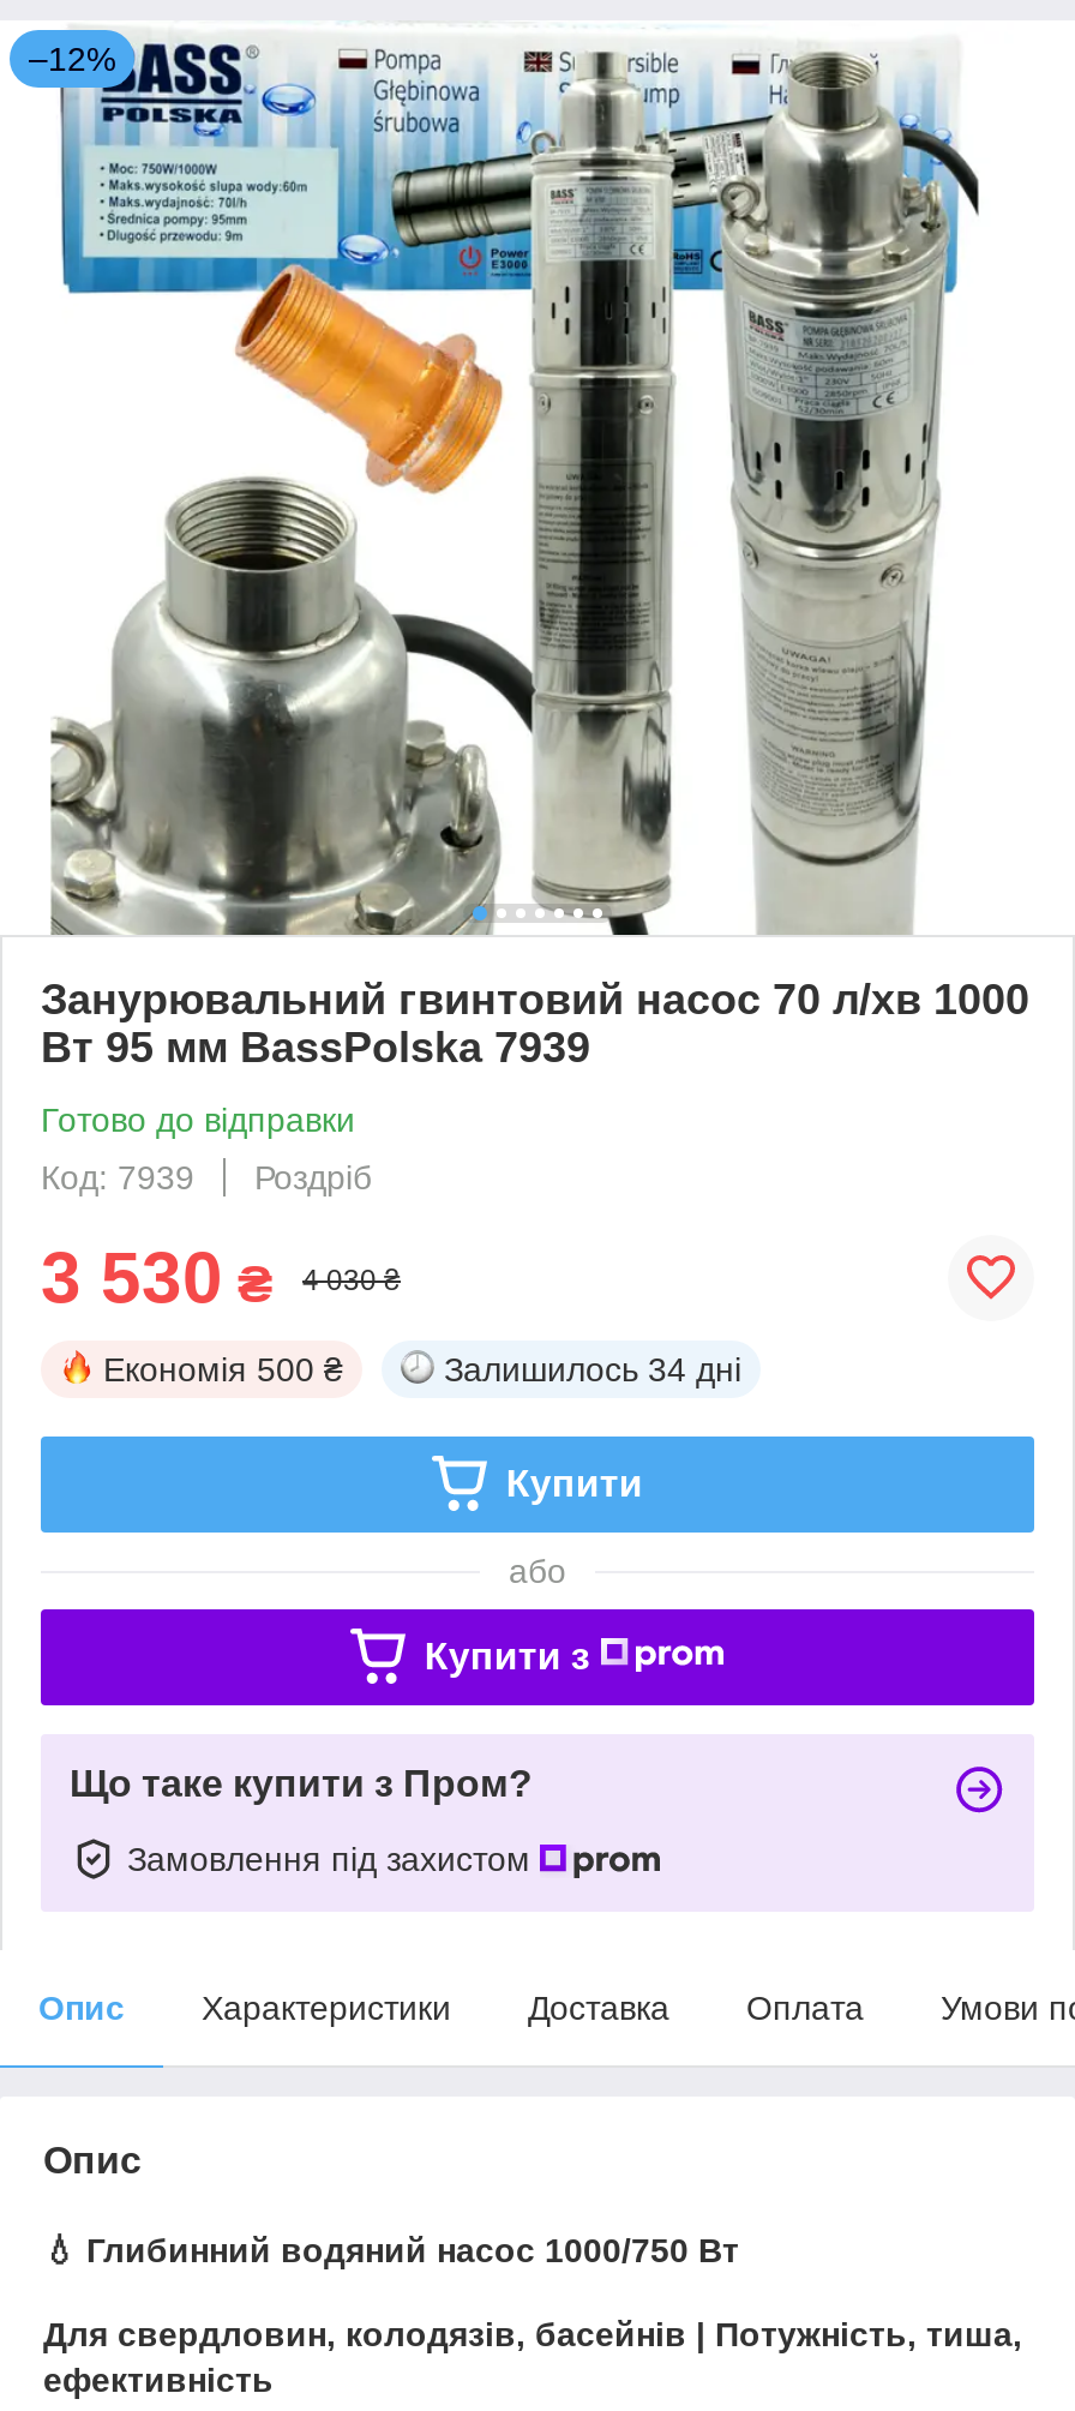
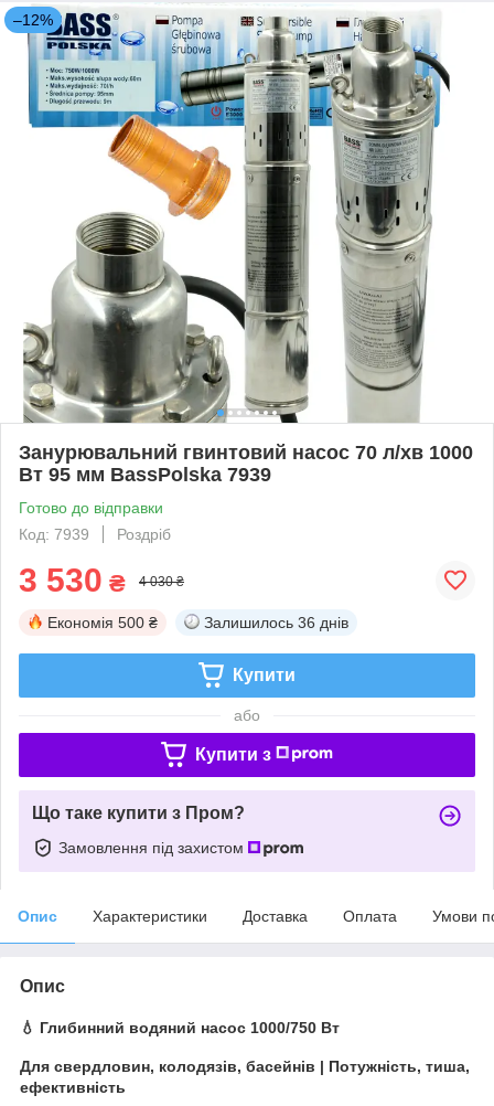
[444,1350,741,1388] Залишилось 34 дні -> [204,613,348,631] Залишилось 36 днів

